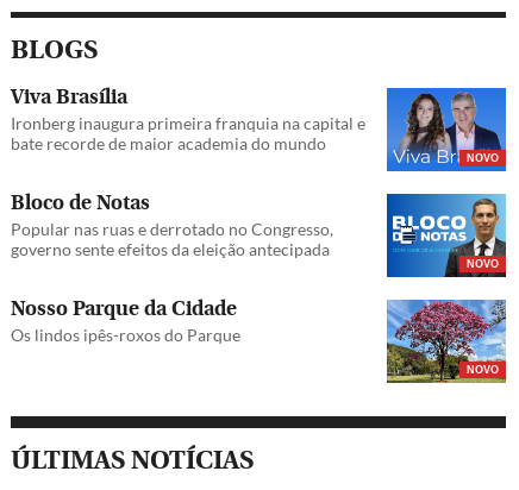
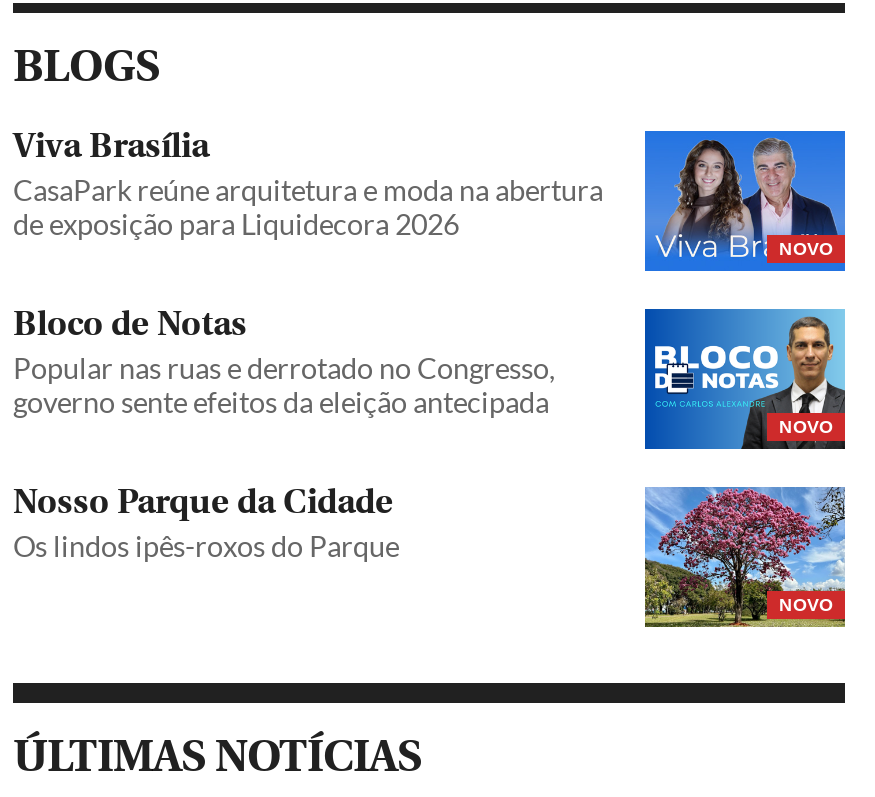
[11,113,365,153] Ironberg inaugura primeira franquia na capital e | bate recorde de maior academia do mundo -> [13,173,603,241] CasaPark reúne arquitetura e moda na abertura | de exposição para Liquidecora 2026

